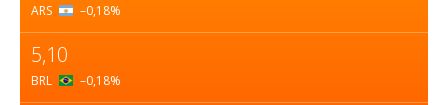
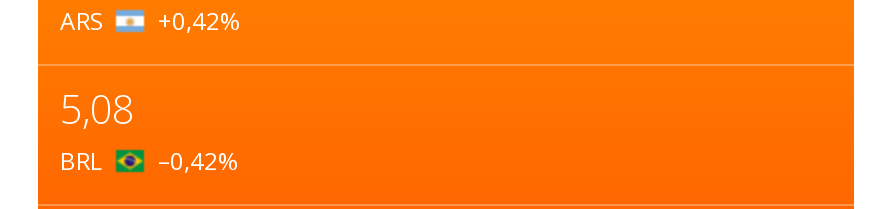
[31,2,121,19] ARS –0,18% -> [60,4,242,38] ARS +0,42%
[31,41,68,68] 5,10 -> [60,82,134,136] 5,08
[31,72,121,89] BRL –0,18% -> [60,144,240,178] BRL –0,42%

